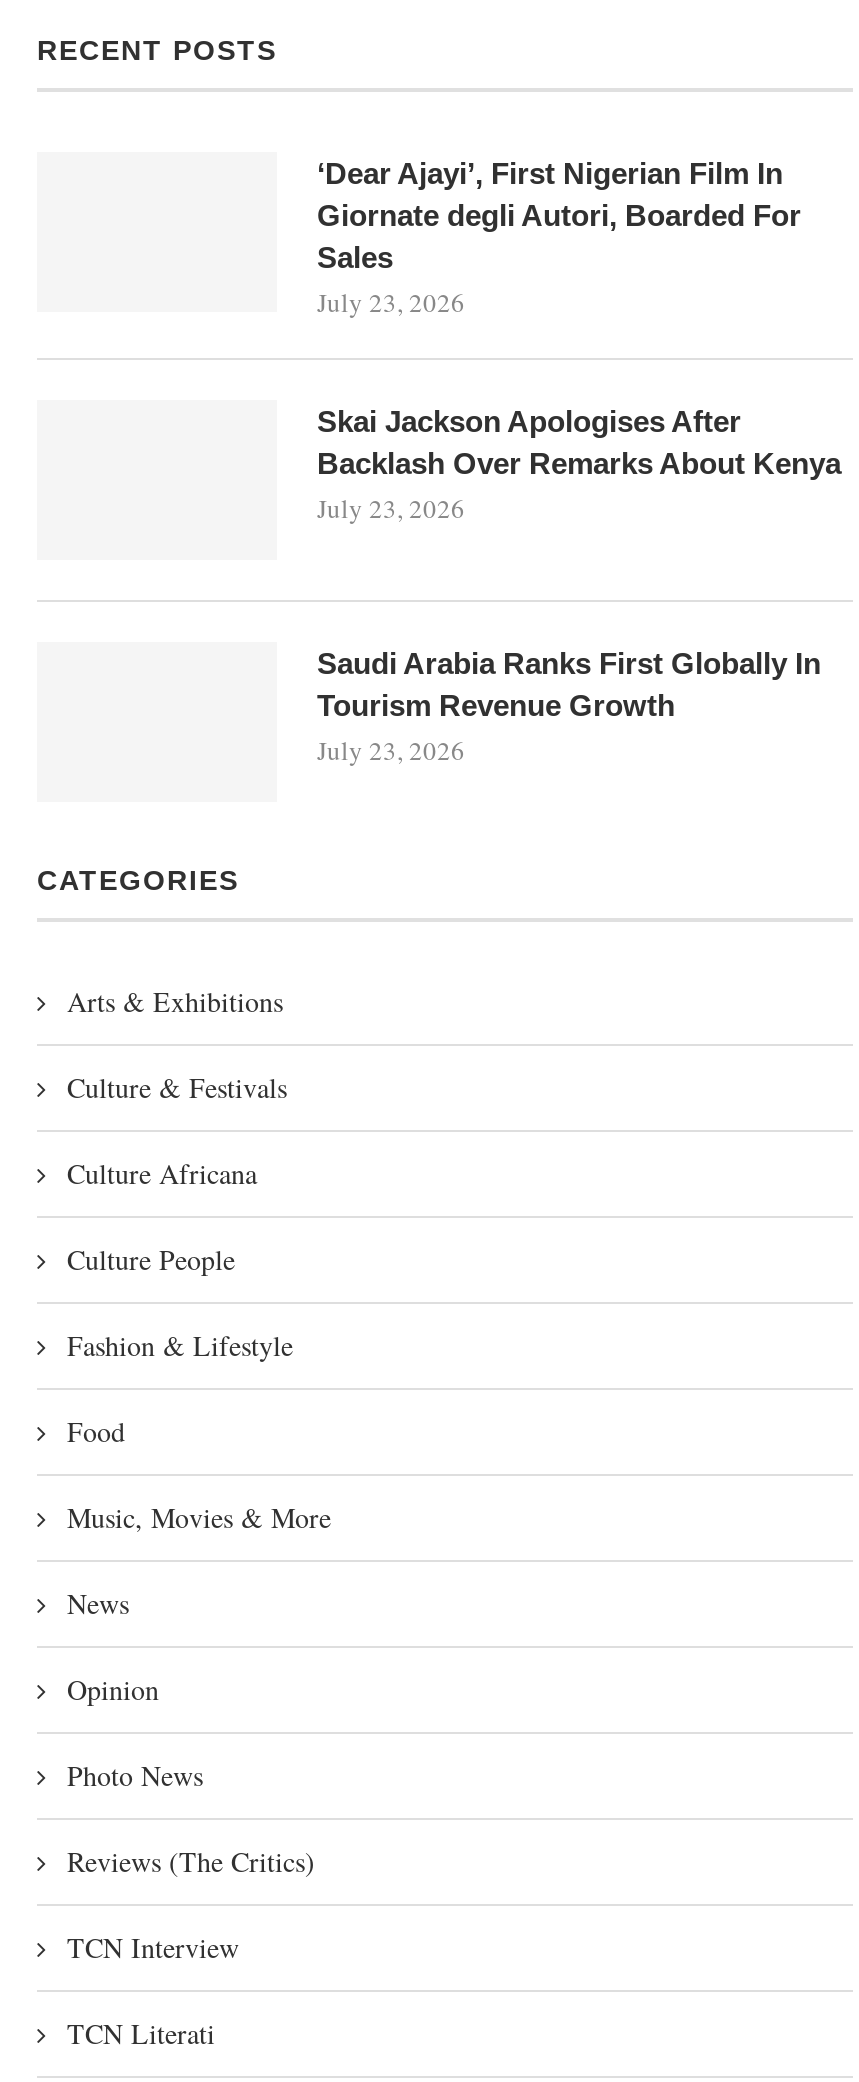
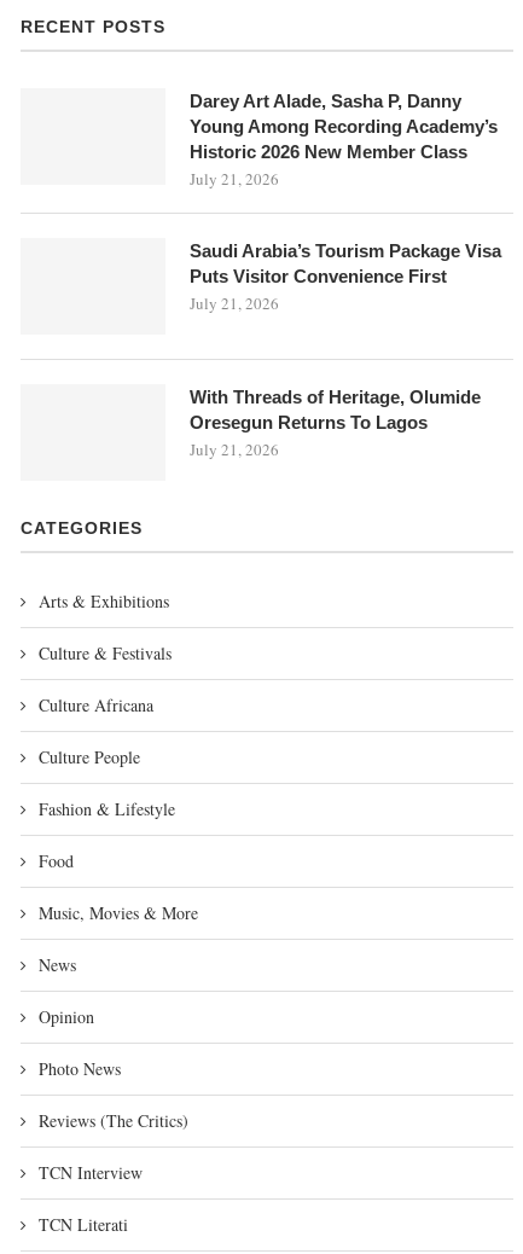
[317,156,801,320] ‘Dear Ajayi’, First Nigerian Film In | Giornate degli Autori, Boarded For | Sales | July 23, 2026 -> [190,91,498,190] Darey Art Alade, Sasha P, Danny | Young Among Recording Academy’s | Historic 2026 New Member Class | July 21, 2026
[317,404,841,526] Skai Jackson Apologises After | Backlash Over Remarks About Kenya | July 23, 2026 -> [190,240,501,314] Saudi Arabia’s Tourism Package Visa | Puts Visitor Convenience First | July 21, 2026
[317,646,821,768] Saudi Arabia Ranks First Globally In | Tourism Revenue Growth | July 23, 2026 -> [190,387,481,460] With Threads of Heritage, Olumide | Oresegun Returns To Lagos | July 21, 2026

